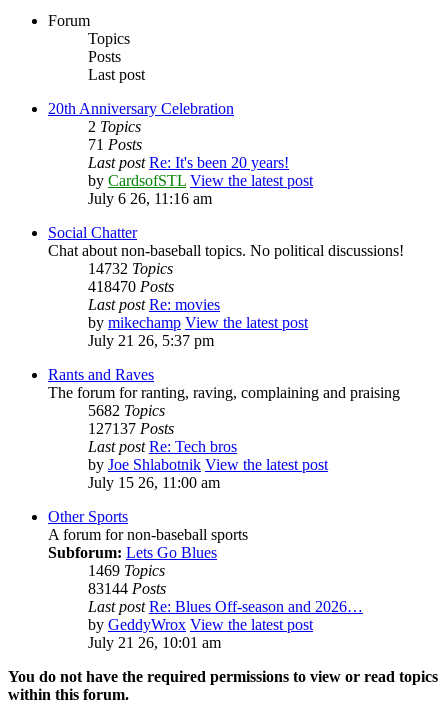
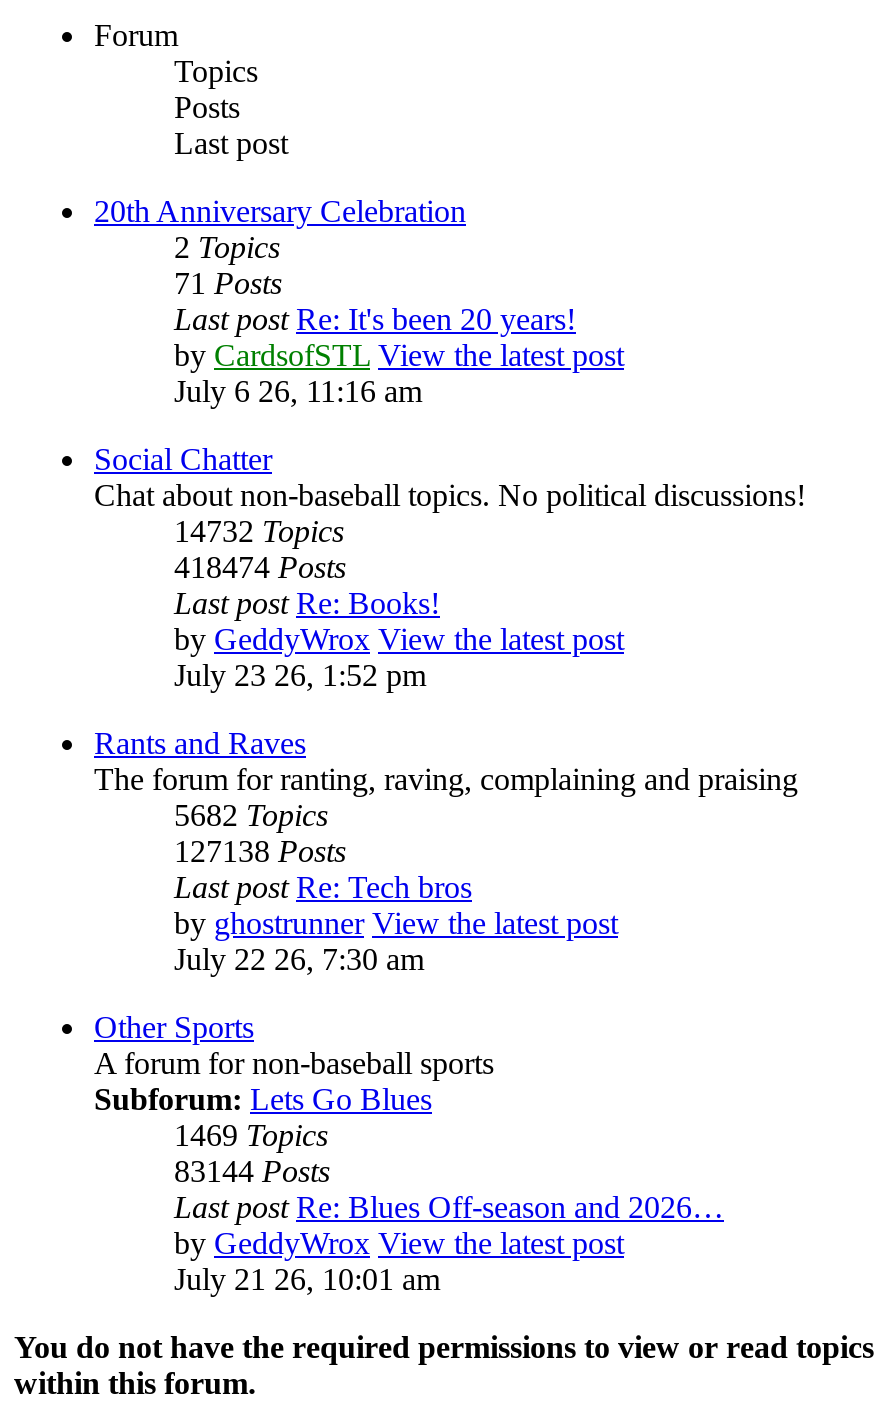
[88,278,174,295] 418470 Posts -> [174,549,346,583] 418474 Posts
[88,296,220,313] Last post Re: movies -> [174,585,440,619] Last post Re: Books!
[88,314,308,331] by mikechamp View the latest post -> [174,621,624,655] by GeddyWrox View the latest post
[88,332,214,349] July 21 26, 5:37 pm -> [174,657,426,691] July 23 26, 1:52 pm
[88,420,174,437] 127137 Posts -> [174,833,346,867] 127138 Posts
[88,456,328,491] by Joe Shlabotnik View the latest post | July 15 26, 11:00 am -> [174,905,618,975] by ghostrunner View the latest post | July 22 26, 7:30 am

